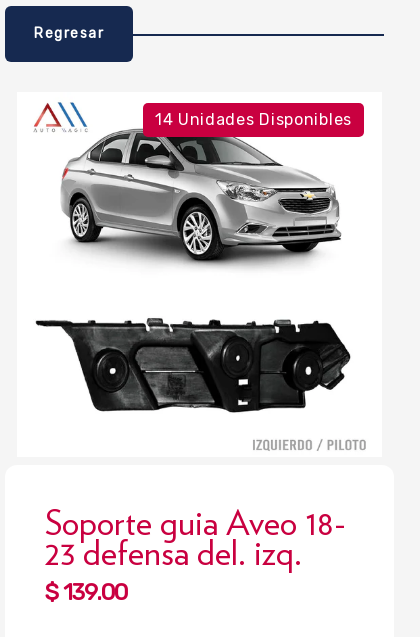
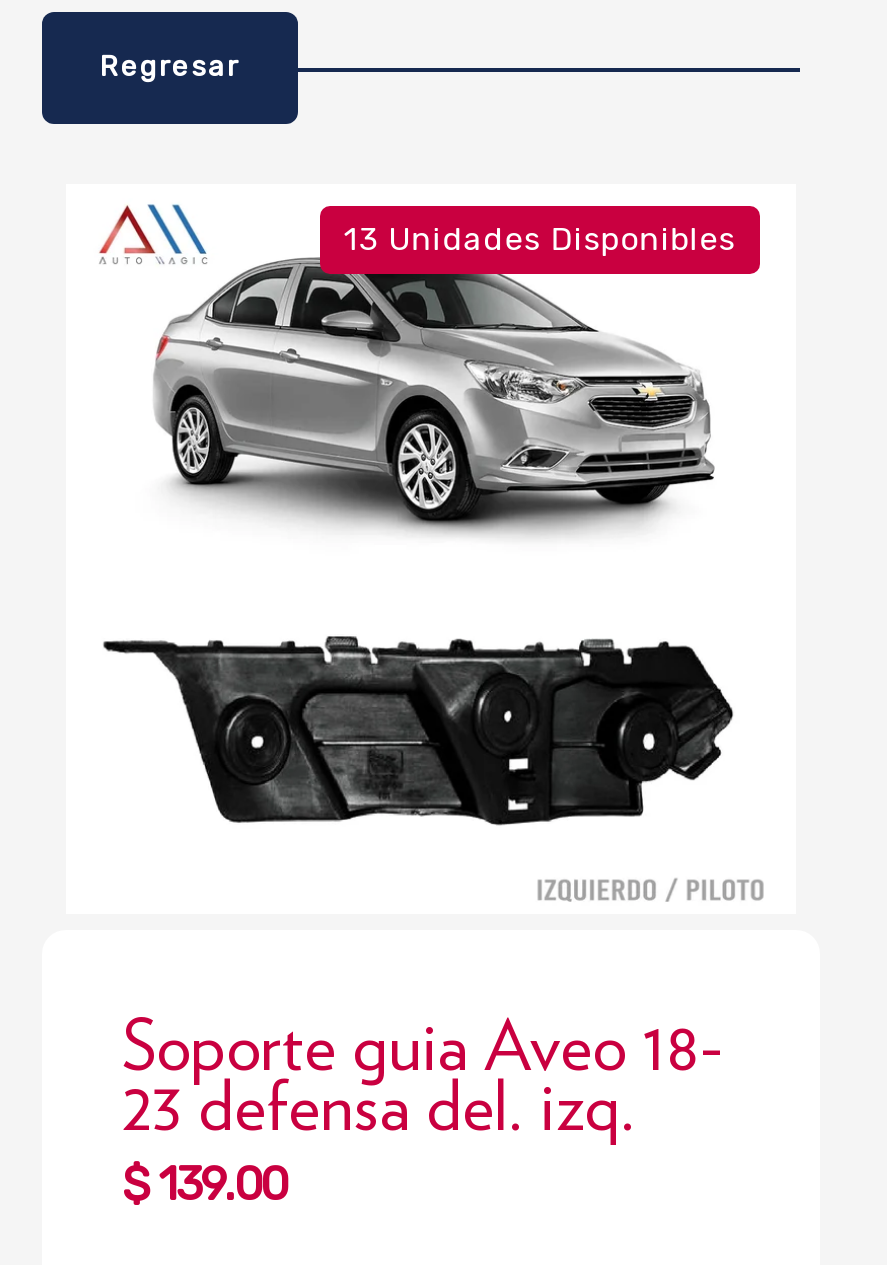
[155,110,352,129] 14 Unidades Disponibles -> [344,220,736,258] 13 Unidades Disponibles

